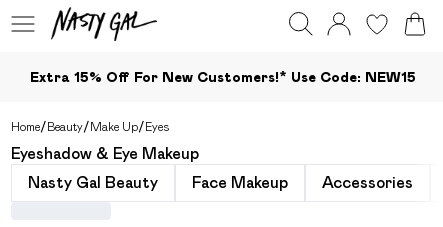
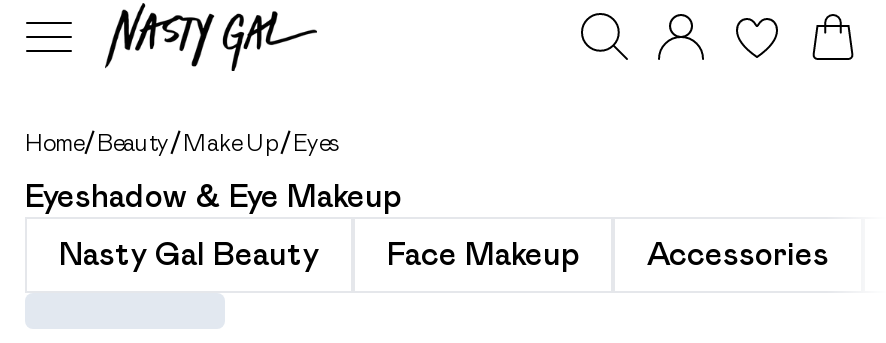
[30,68,416,84] Extra 15% Off For New Customers!* Use Code: NEW15 -> none

